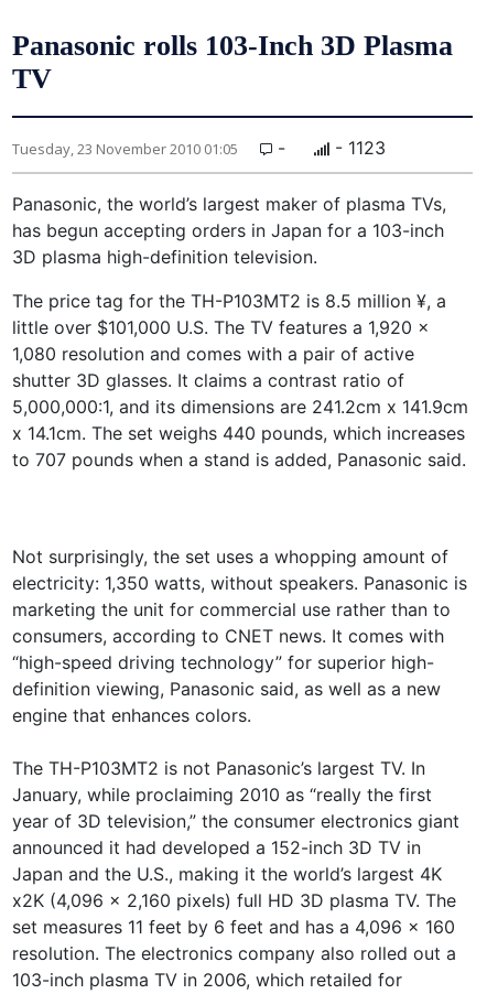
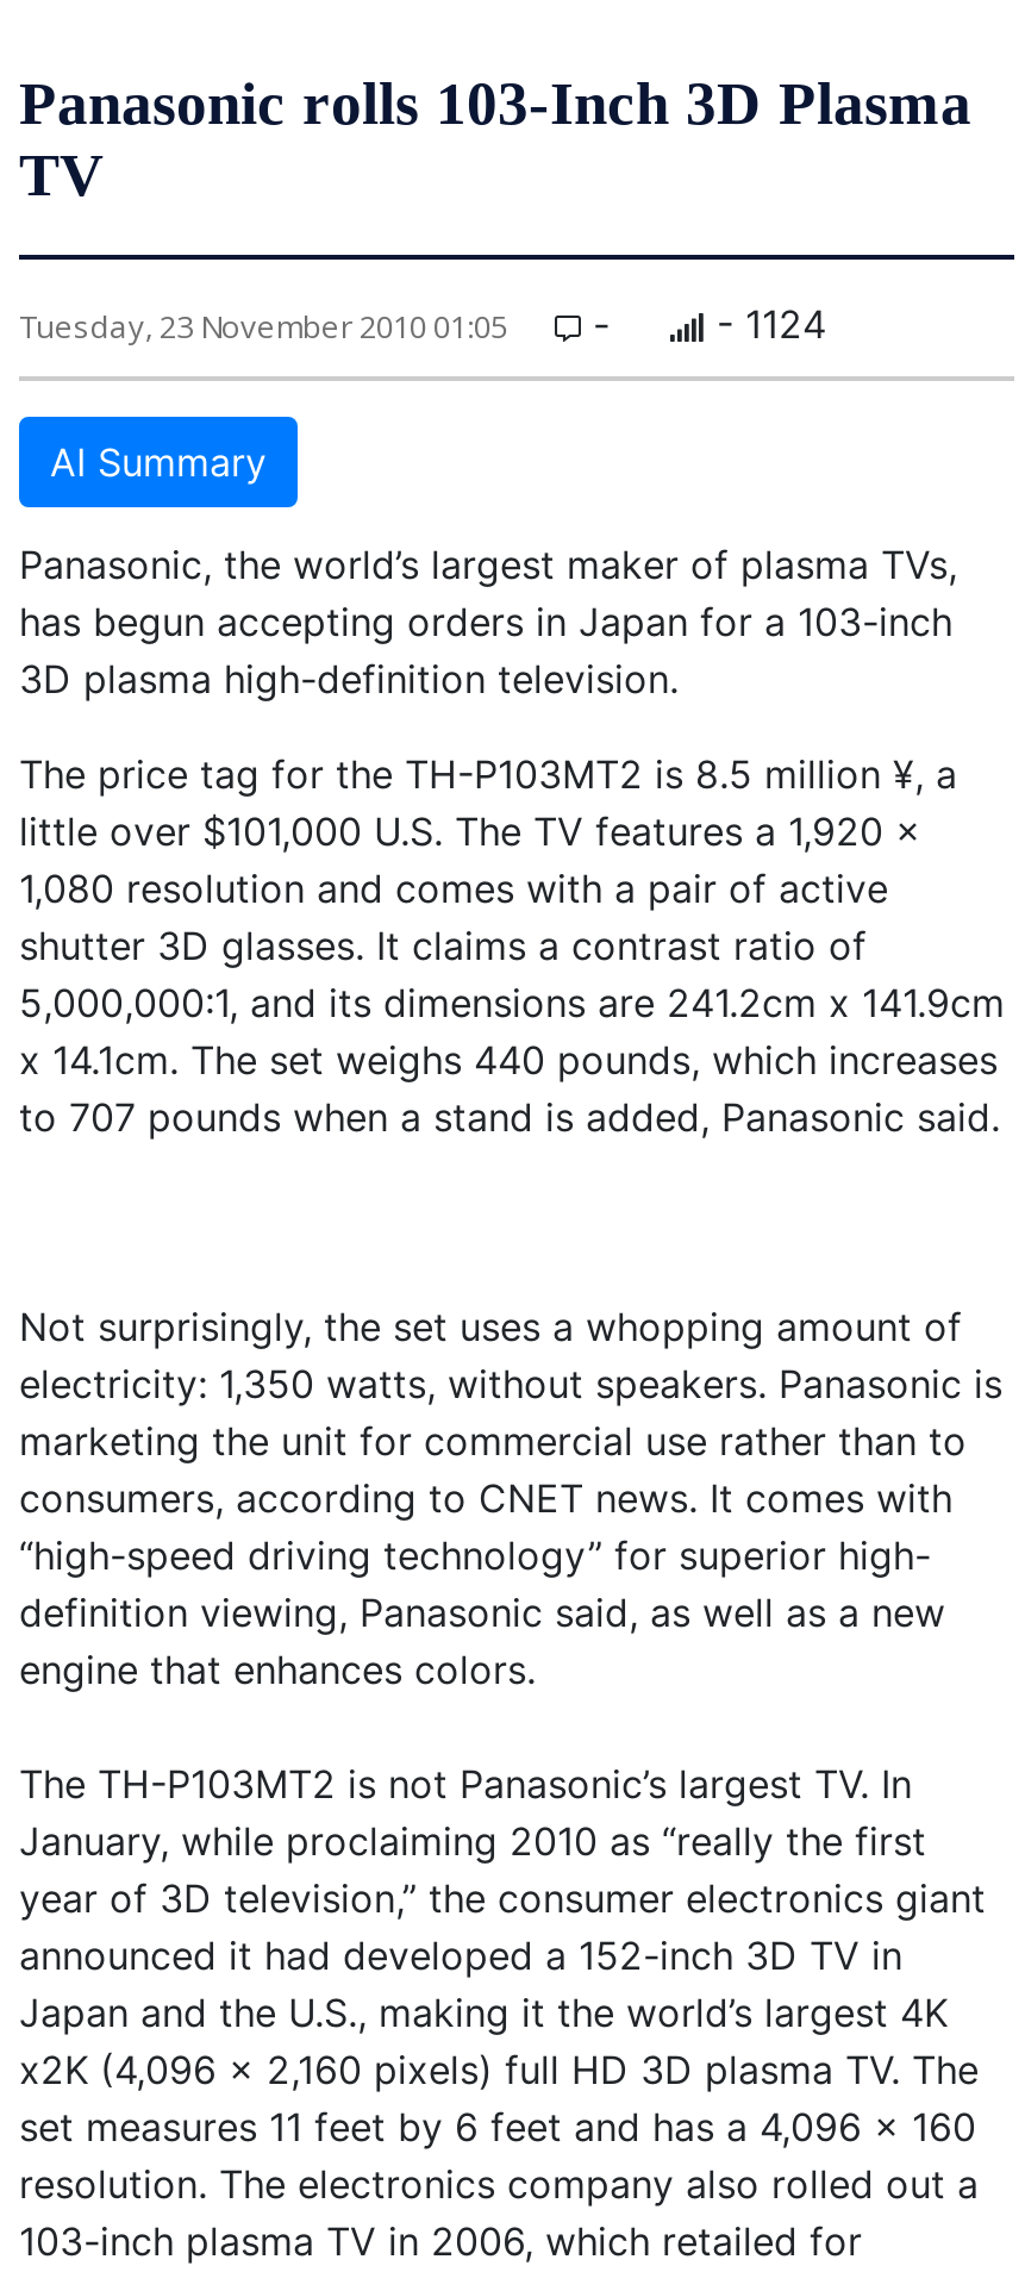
[329,137,386,159] - 1123 -> [50,300,826,486] - 1124 | AI Summary

